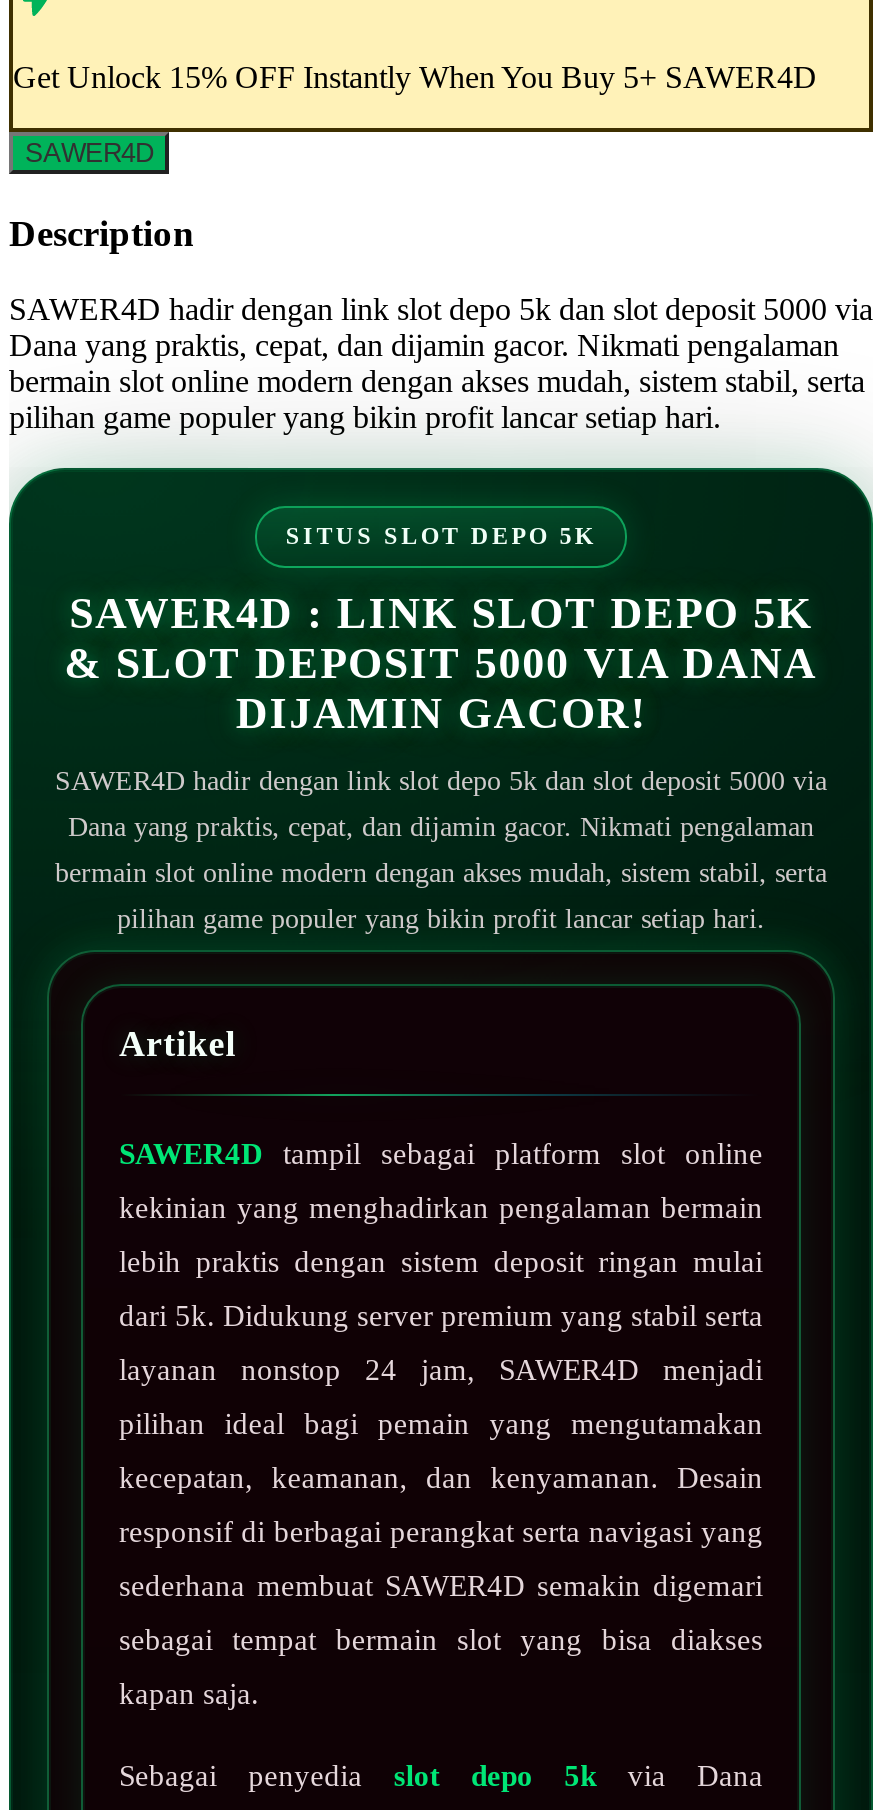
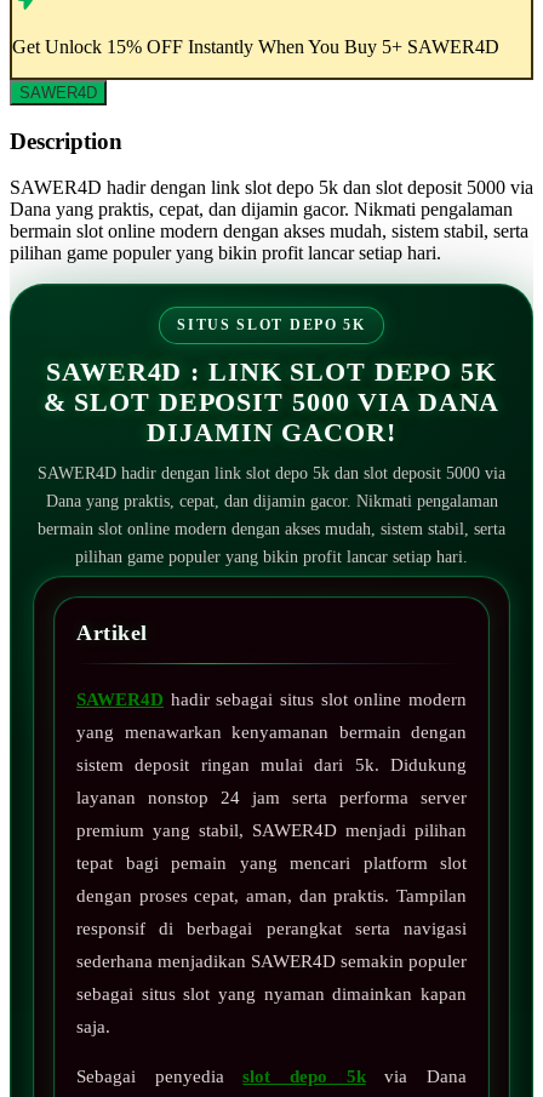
[119,1139,763,1171] SAWER4D tampil sebagai platform slot online -> [76,690,467,709] SAWER4D hadir sebagai situs slot online modern
[119,1193,763,1225] kekinian yang menghadirkan pengalaman bermain -> [76,723,467,742] yang menawarkan kenyamanan bermain dengan
[119,1247,763,1279] lebih praktis dengan sistem deposit ringan mulai -> [76,756,467,775] sistem deposit ringan mulai dari 5k. Didukung
[119,1301,763,1333] dari 5k. Didukung server premium yang stabil serta -> [76,788,467,808] layanan nonstop 24 jam serta performa server
[119,1355,763,1387] layanan nonstop 24 jam, SAWER4D menjadi -> [76,821,467,840] premium yang stabil, SAWER4D menjadi pilihan
[119,1409,763,1441] pilihan ideal bagi pemain yang mengutamakan -> [76,854,467,873] tepat bagi pemain yang mencari platform slot
[119,1463,763,1495] kecepatan, keamanan, dan kenyamanan. Desain -> [76,886,467,906] dengan proses cepat, aman, dan praktis. Tampilan
[119,1517,763,1549] responsif di berbagai perangkat serta navigasi yang -> [76,919,467,939] responsif di berbagai perangkat serta navigasi
[119,1571,763,1603] sederhana membuat SAWER4D semakin digemari -> [76,952,467,971] sederhana menjadikan SAWER4D semakin populer
[119,1625,763,1657] sebagai tempat bermain slot yang bisa diakses -> [76,985,467,1004] sebagai situs slot yang nyaman dimainkan kapan
[119,1679,259,1711] kapan saja. -> [76,1017,110,1037] saja.

